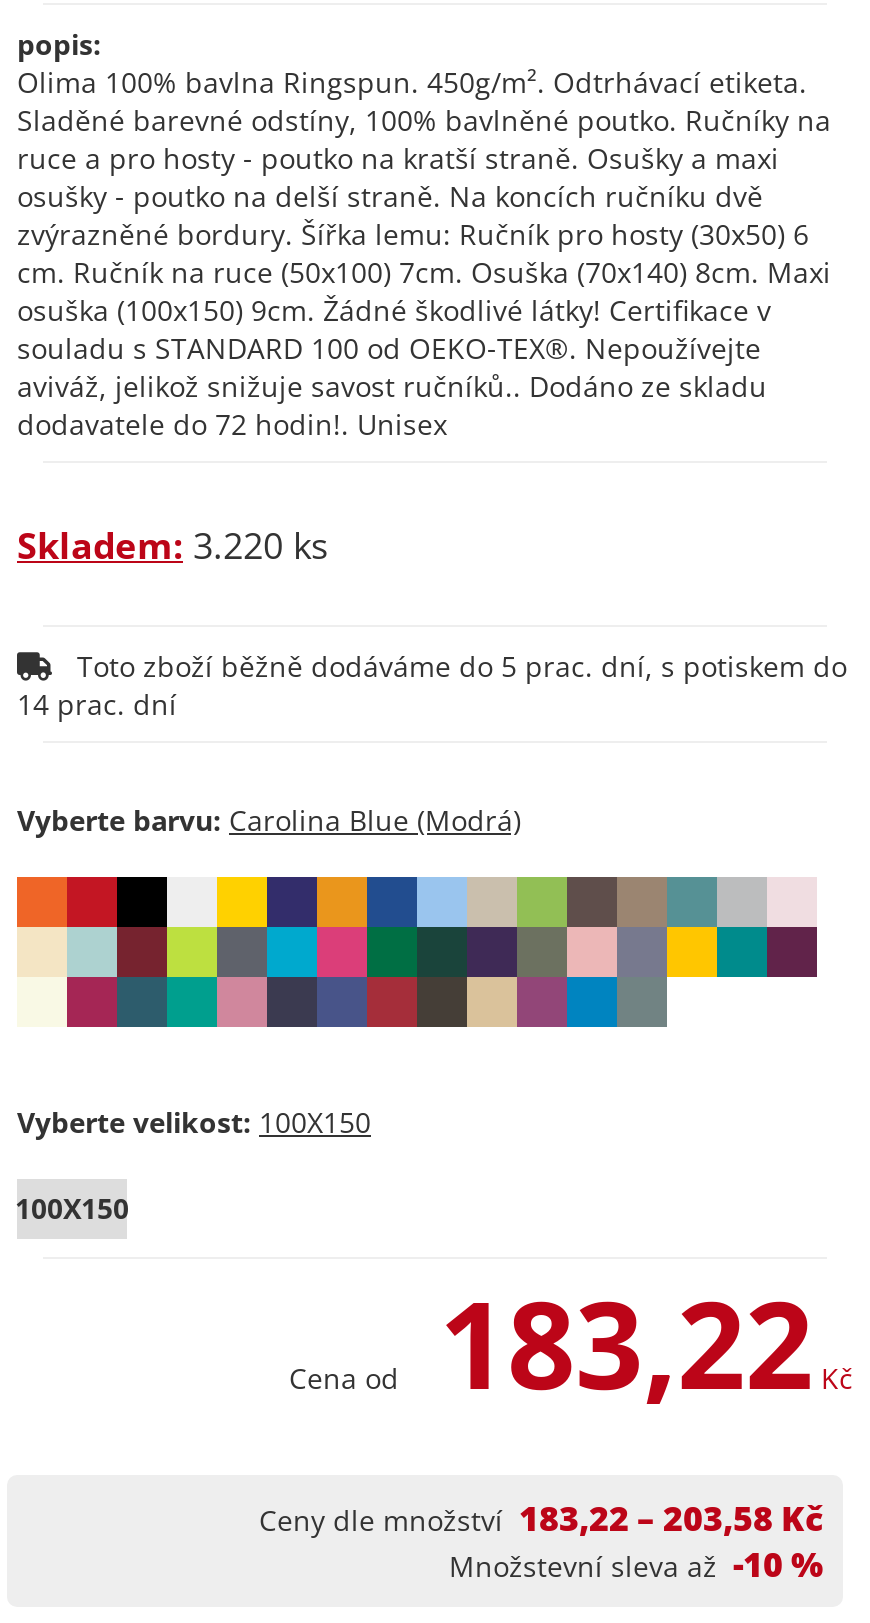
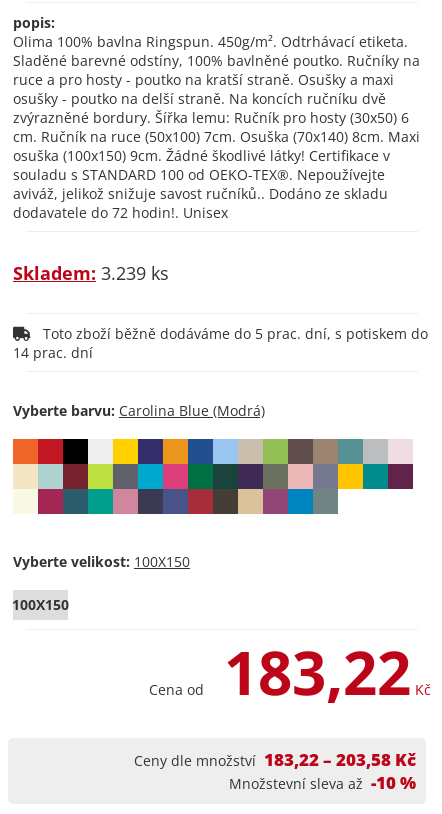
[17,520,329,568] Skladem: 3.220 ks -> [13,261,169,285] Skladem: 3.239 ks

